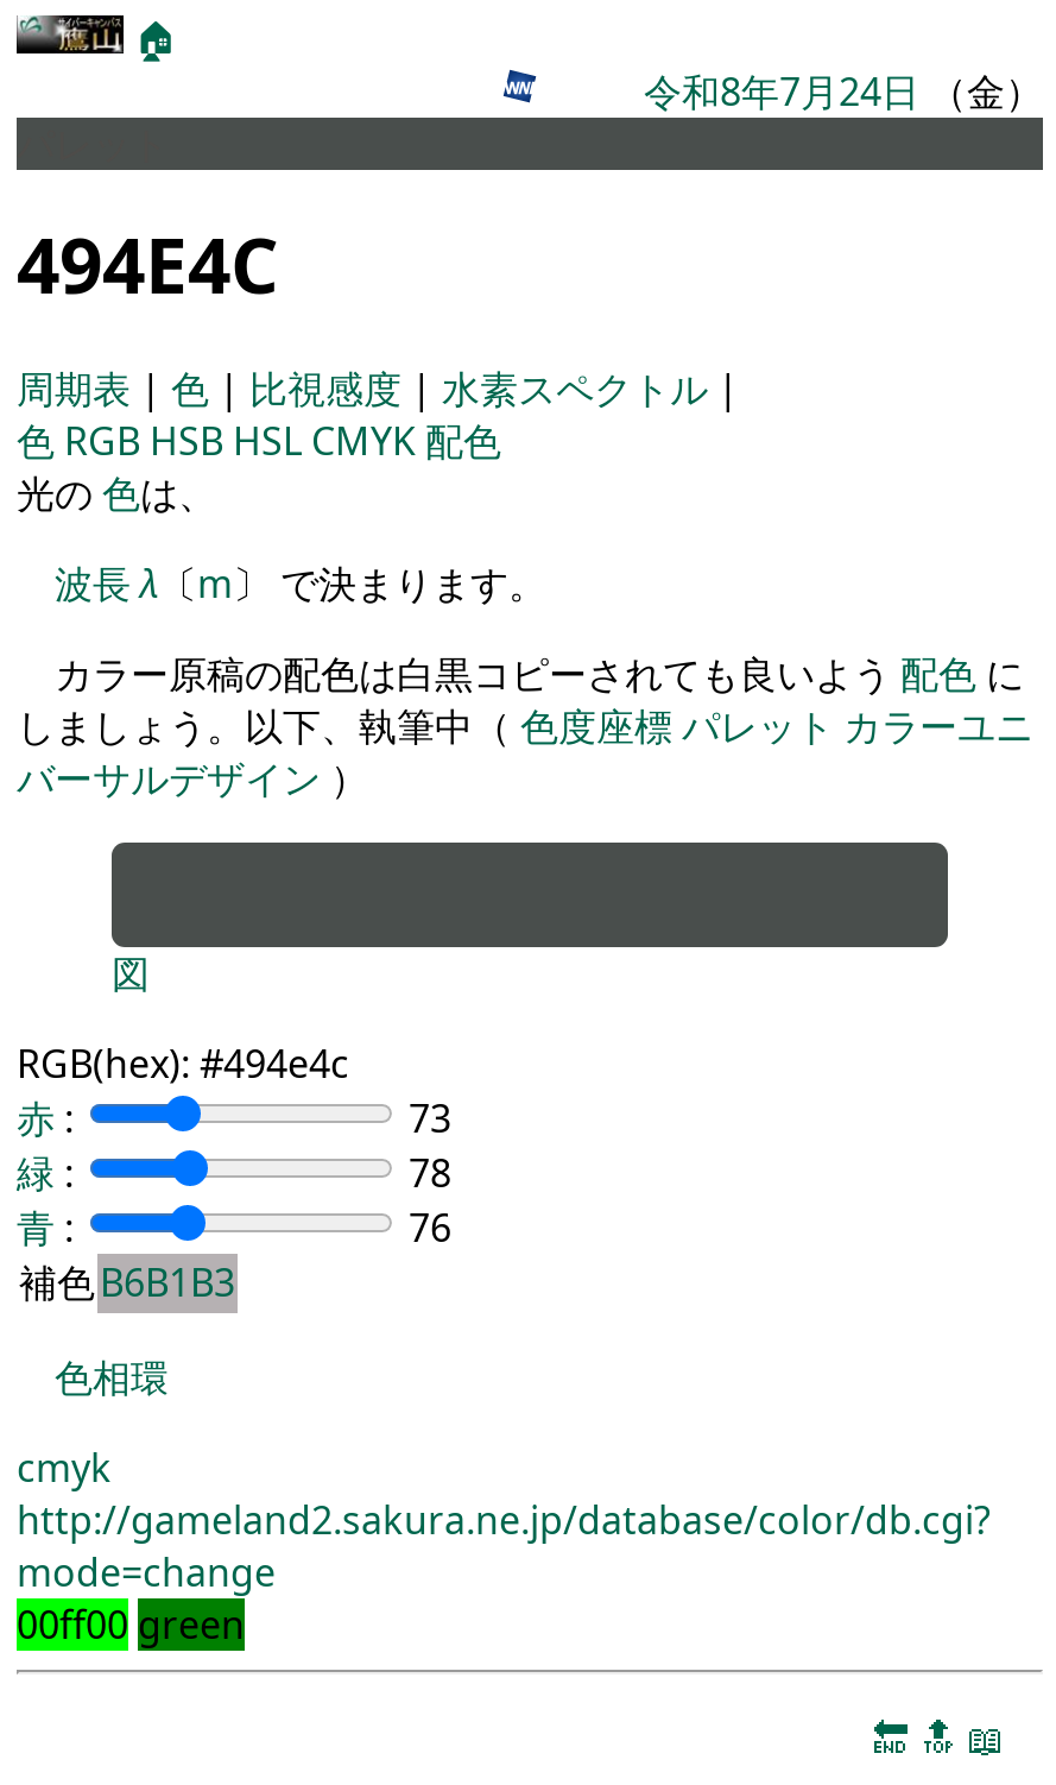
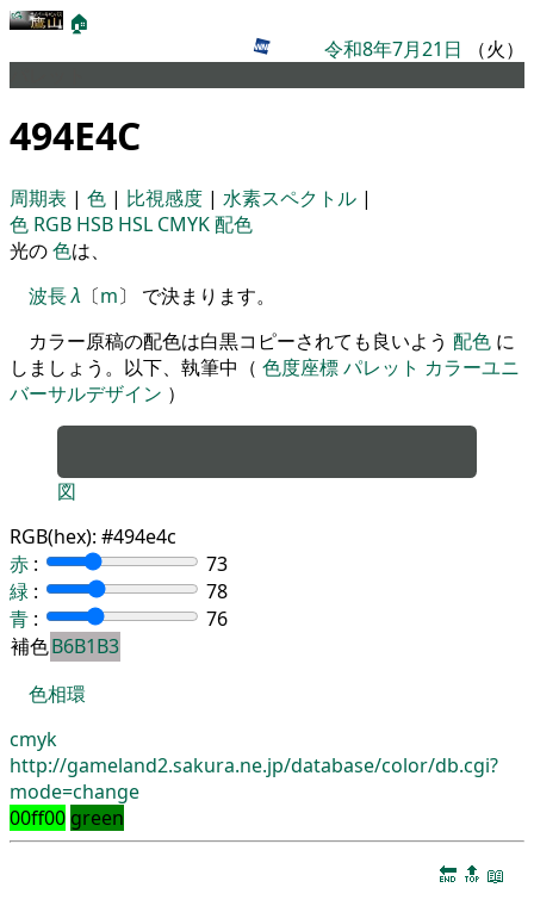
[644,65,1043,118] 令和8年7月24日（金） -> [324,36,524,62] 令和8年7月21日（火）

